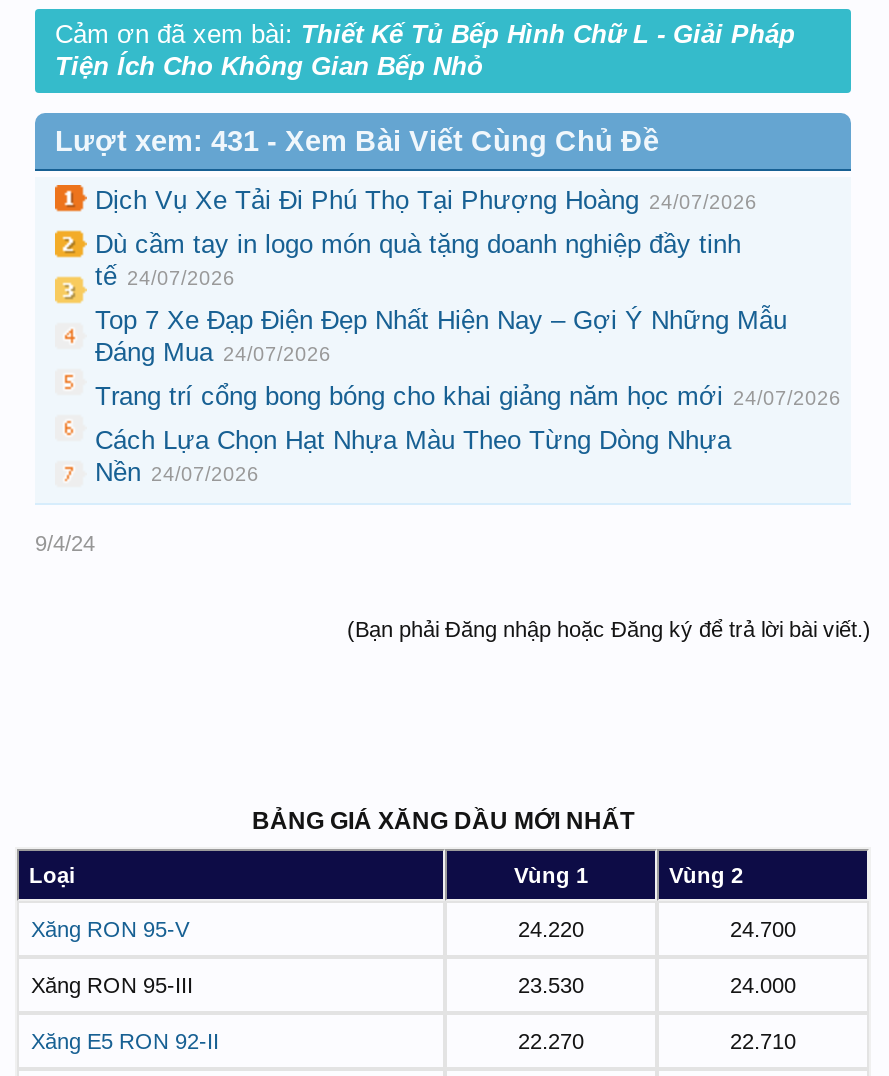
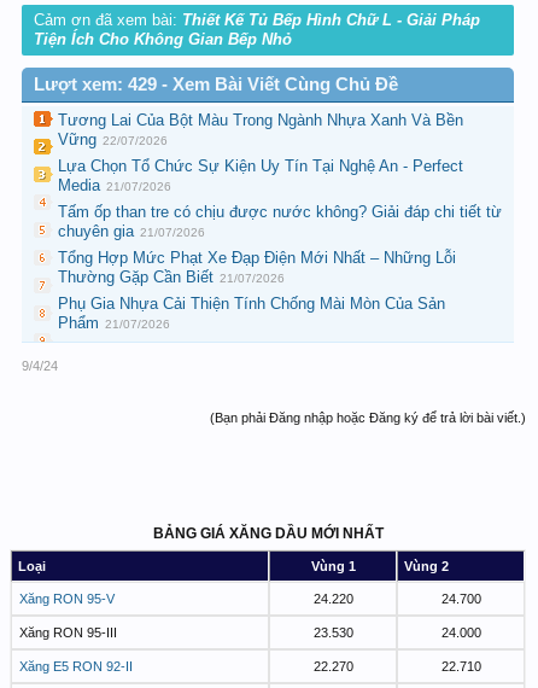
[55,124,659,156] Lượt xem: 431 - Xem Bài Viết Cùng Chủ Đề -> [34,74,398,94] Lượt xem: 429 - Xem Bài Viết Cùng Chủ Đề
[95,184,757,214] Dịch Vụ Xe Tải Đi Phú Thọ Tại Phượng Hoàng 24/07/2026 -> [58,111,463,148] Tương Lai Của Bột Màu Trong Ngành Nhựa Xanh Và Bền | Vững 22/07/2026
[95,228,741,290] Dù cầm tay in logo món quà tặng doanh nghiệp đầy tinh | tế 24/07/2026 -> [58,157,463,194] Lựa Chọn Tổ Chức Sự Kiện Uy Tín Tại Nghệ An - Perfect | Media 21/07/2026
[95,304,787,366] Top 7 Xe Đạp Điện Đẹp Nhất Hiện Nay – Gợi Ý Những Mẫu | Đáng Mua 24/07/2026 -> [58,202,502,240] Tấm ốp than tre có chịu được nước không? Giải đáp chi tiết từ | chuyên gia 21/07/2026
[95,380,841,410] Trang trí cổng bong bóng cho khai giảng năm học mới 24/07/2026 -> [58,248,456,286] Tổng Hợp Mức Phạt Xe Đạp Điện Mới Nhất – Những Lỗi | Thường Gặp Cần Biết 21/07/2026
[95,424,731,486] Cách Lựa Chọn Hạt Nhựa Màu Theo Từng Dòng Nhựa | Nền 24/07/2026 -> [58,294,445,332] Phụ Gia Nhựa Cải Thiện Tính Chống Mài Mòn Của Sản | Phẩm 21/07/2026

